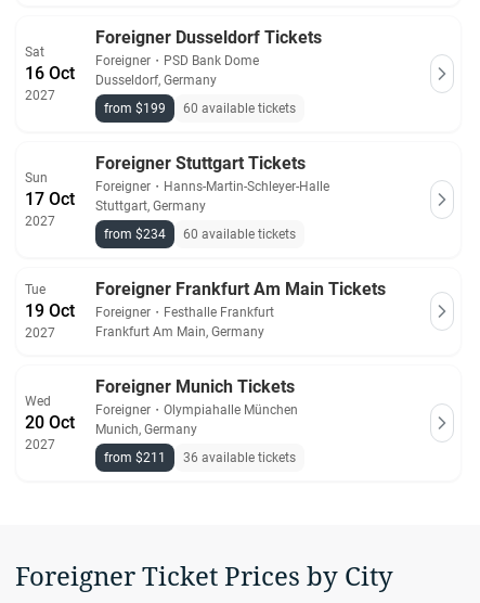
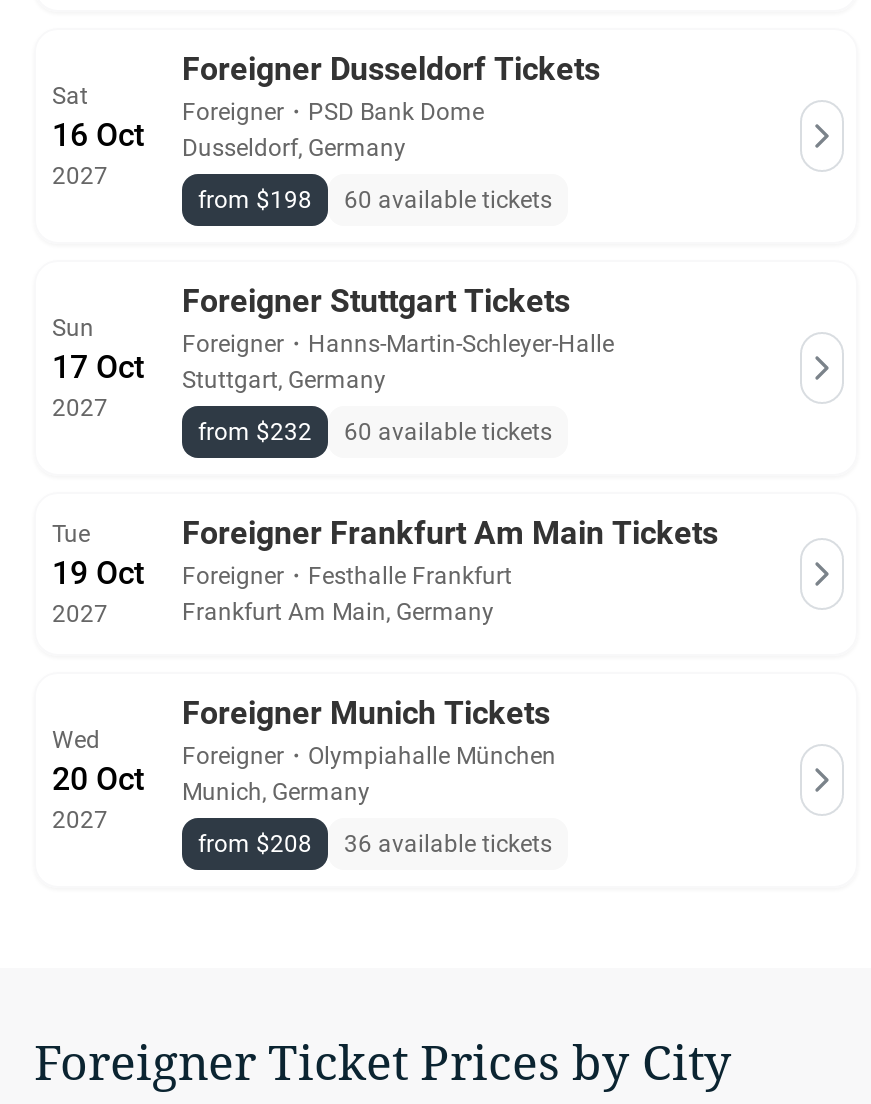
[104,101,296,116] from $199 60 available tickets -> [198,186,552,214] from $198 60 available tickets
[104,227,296,242] from $234 60 available tickets -> [198,418,552,446] from $232 60 available tickets
[104,450,296,465] from $211 36 available tickets -> [198,830,552,858] from $208 36 available tickets

